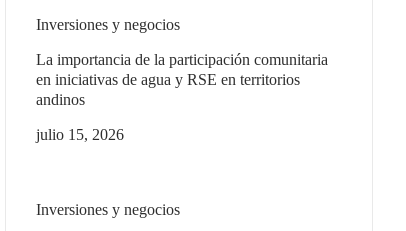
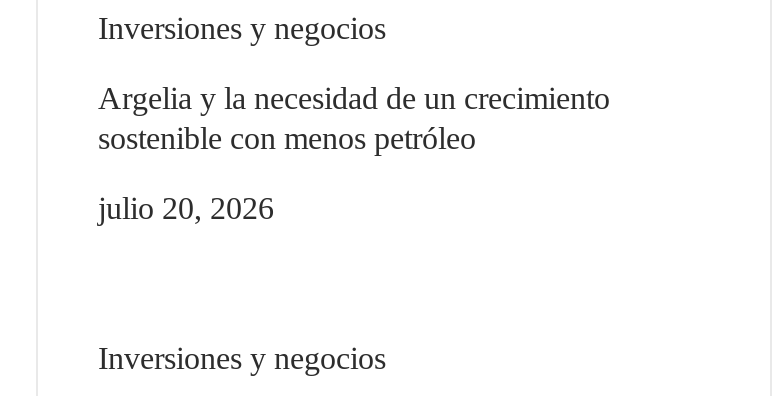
[36,51,328,108] La importancia de la participación comunitaria | en iniciativas de agua y RSE en territorios | andinos -> [98,82,610,156] Argelia y la necesidad de un crecimiento | sostenible con menos petróleo
[36,126,124,143] julio 15, 2026 -> [98,192,274,226] julio 20, 2026

